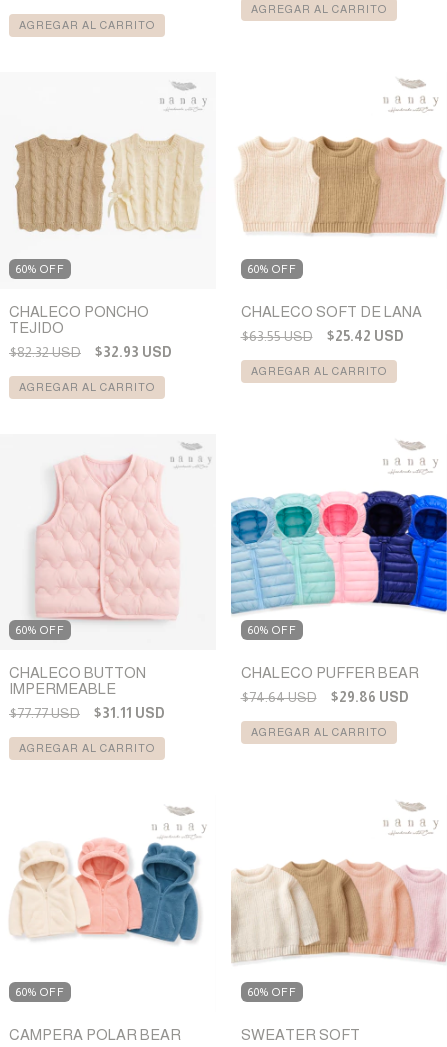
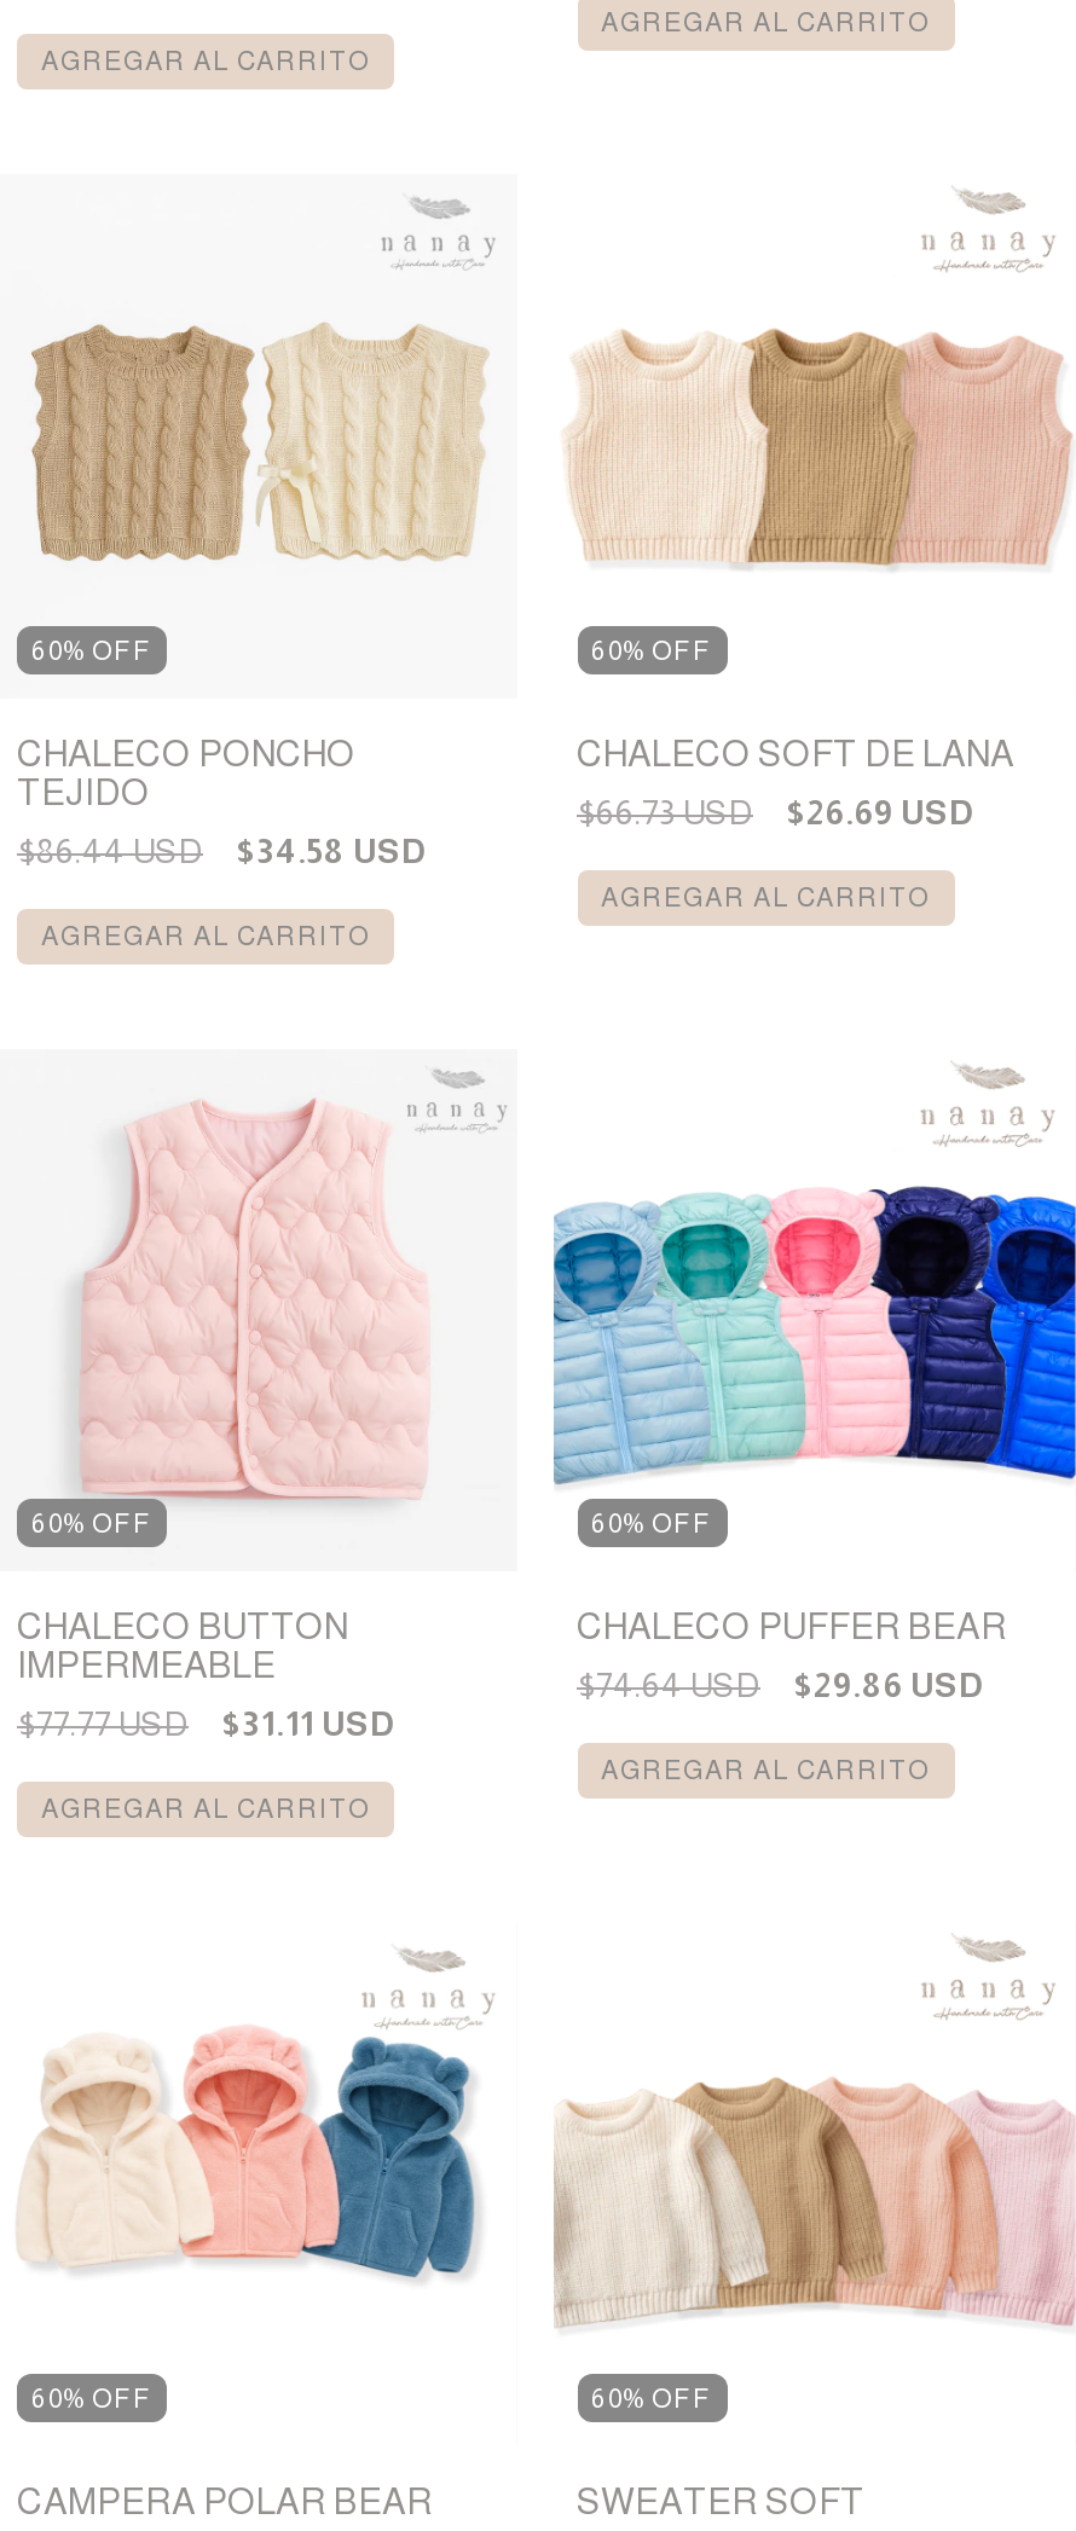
[240,327,312,343] $63.55 USD -> [577,792,753,830] $66.73 USD
[325,327,403,343] $25.42 USD -> [785,792,973,830] $26.69 USD
[9,343,81,359] $82.32 USD -> [17,830,203,869] $86.44 USD
[94,343,172,359] $32.93 USD -> [235,830,426,869] $34.58 USD

